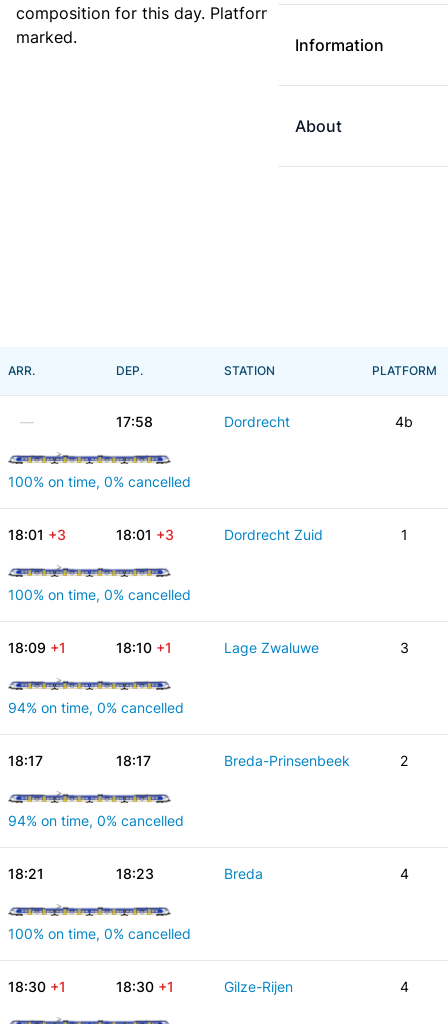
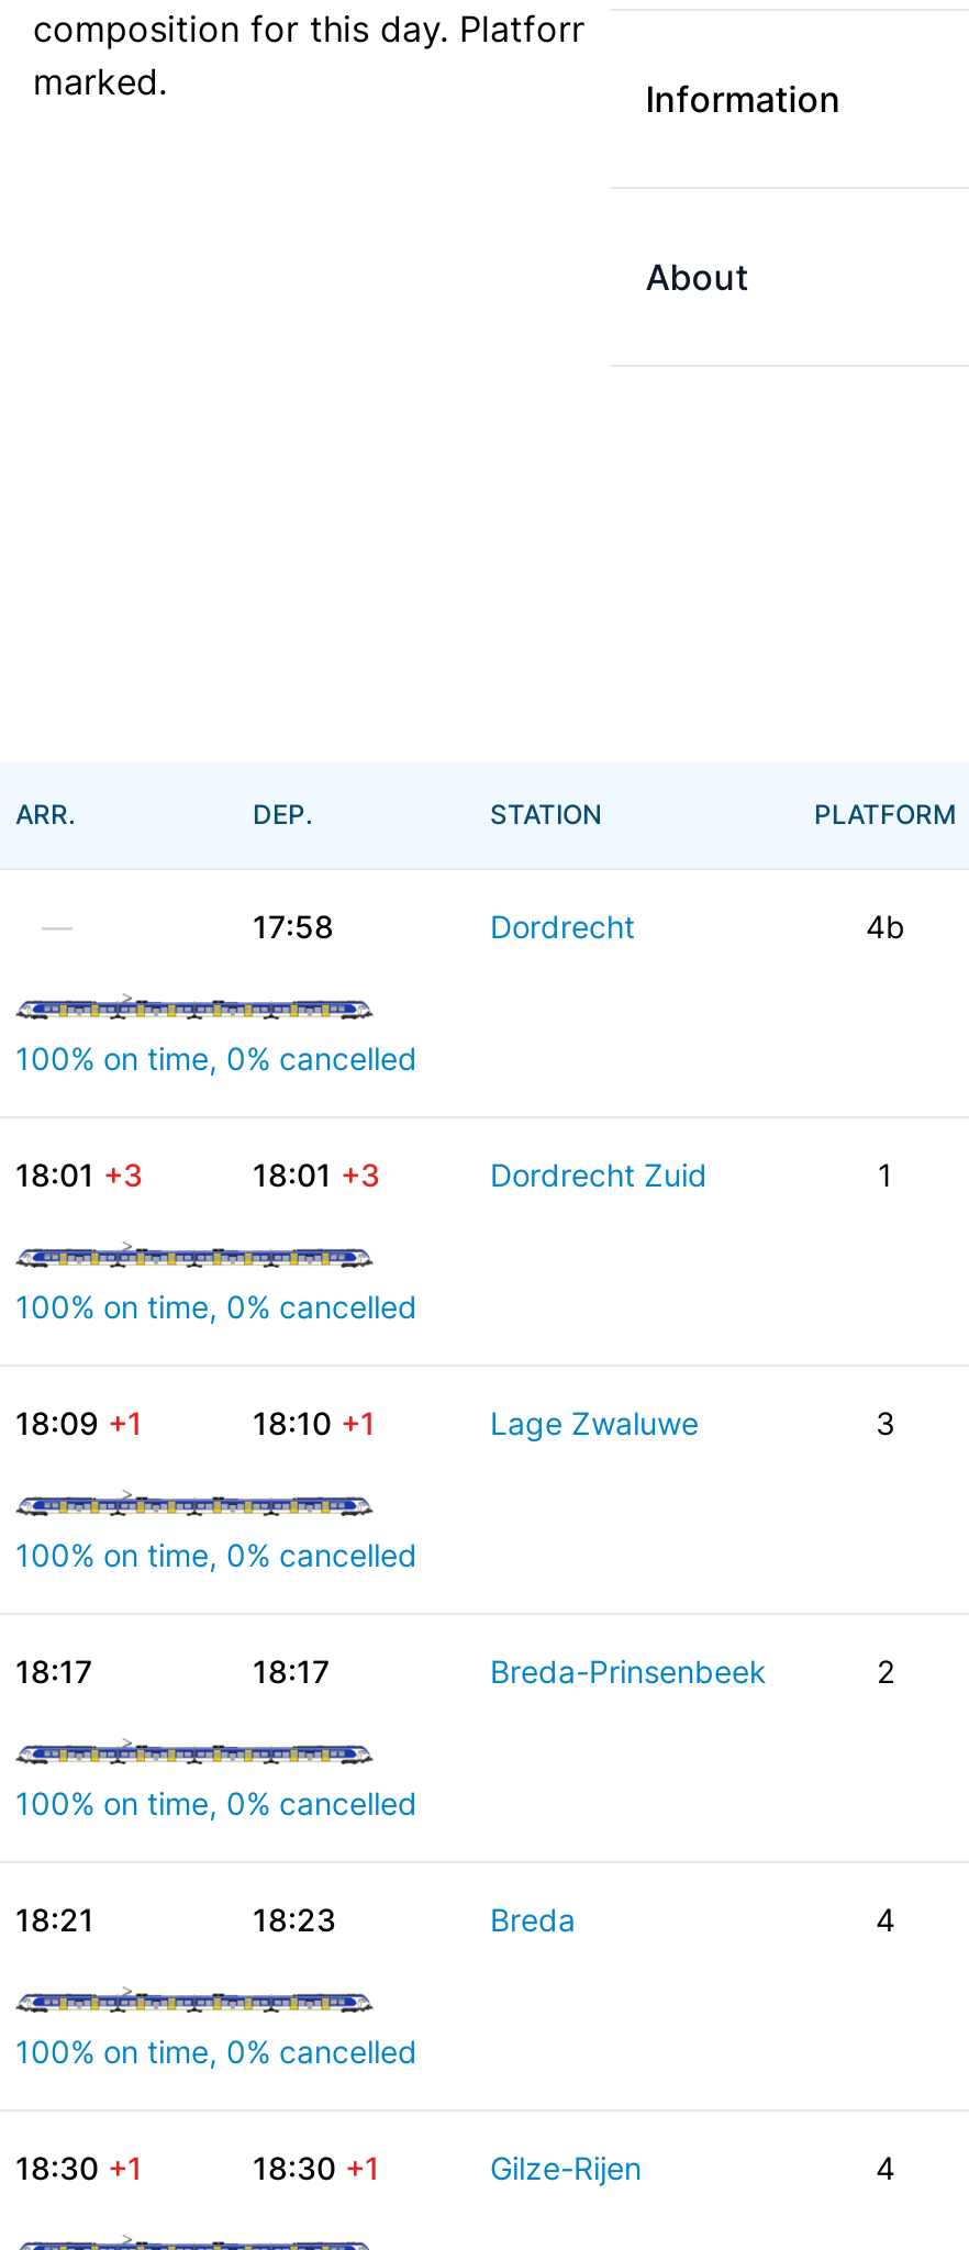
[8,699,184,716] 94% on time, 0% cancelled -> [15,1536,417,1573] 100% on time, 0% cancelled
[8,812,184,829] 94% on time, 0% cancelled -> [15,1784,417,1822] 100% on time, 0% cancelled

